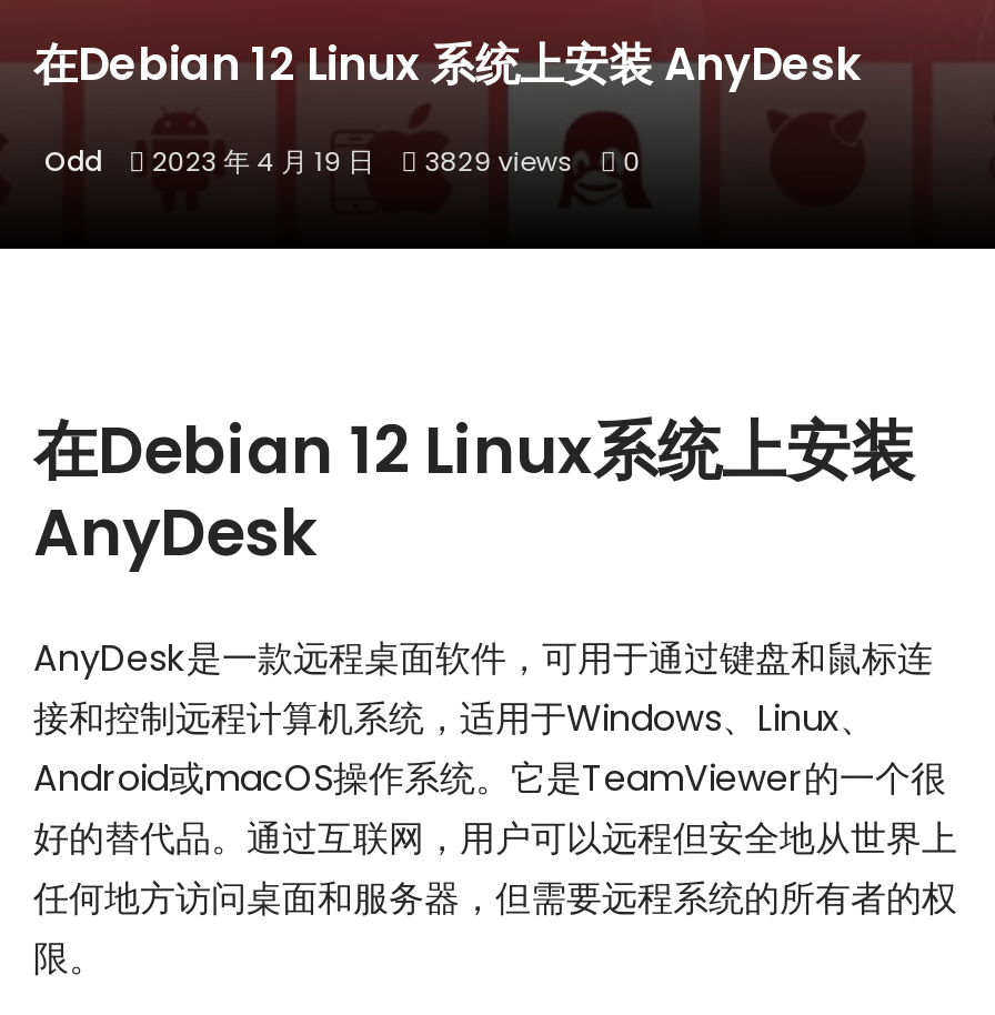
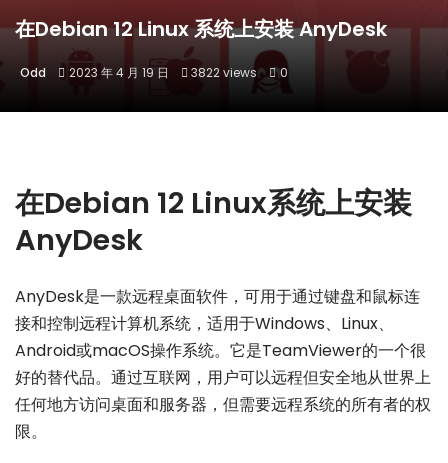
[44,142,641,180] Odd 2023 年 4 月 19 日 3829 views 0 -> [20,64,288,81] Odd 2023 年 4 月 19 日 3822 views 0

